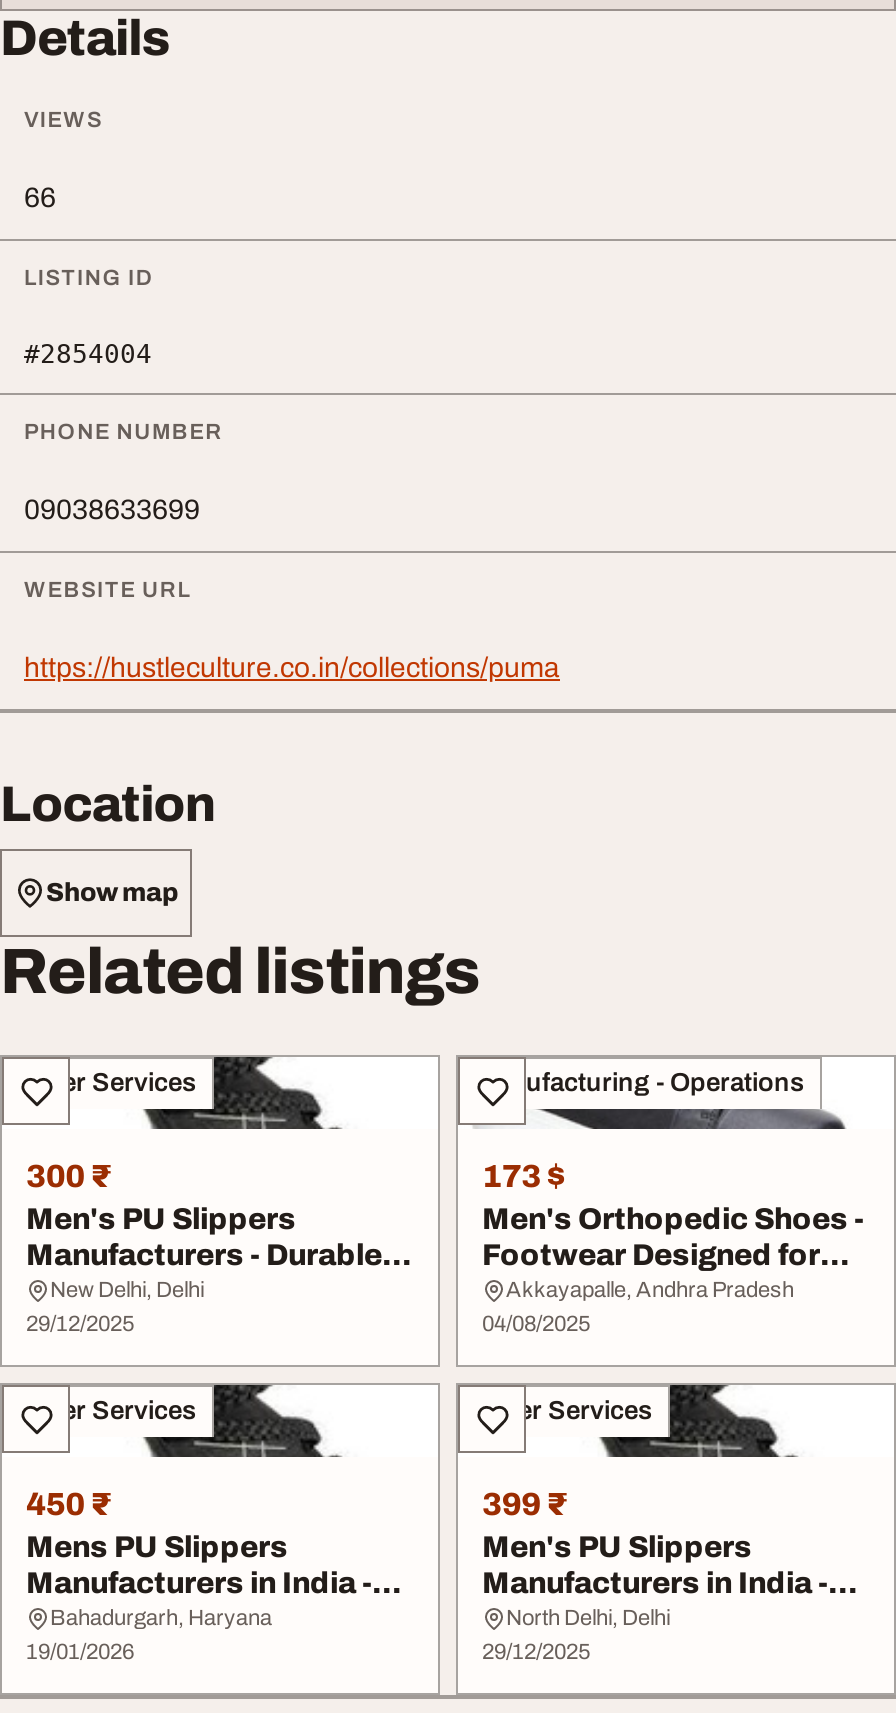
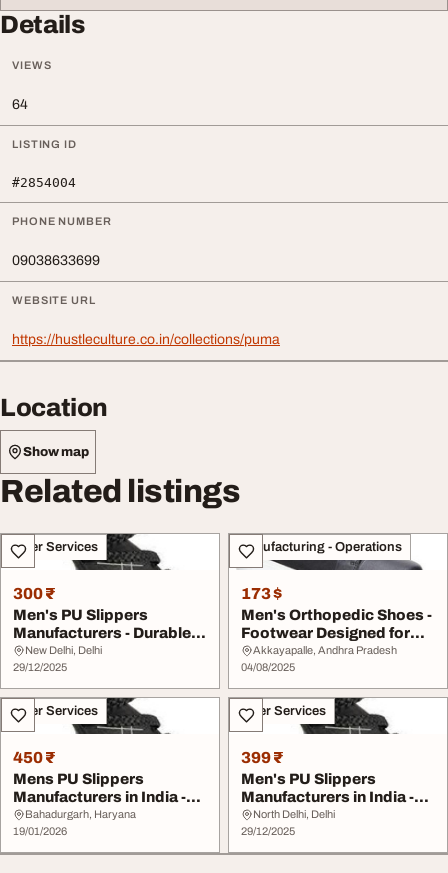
[24,183,56,213] 66 -> [12,97,28,112] 64

